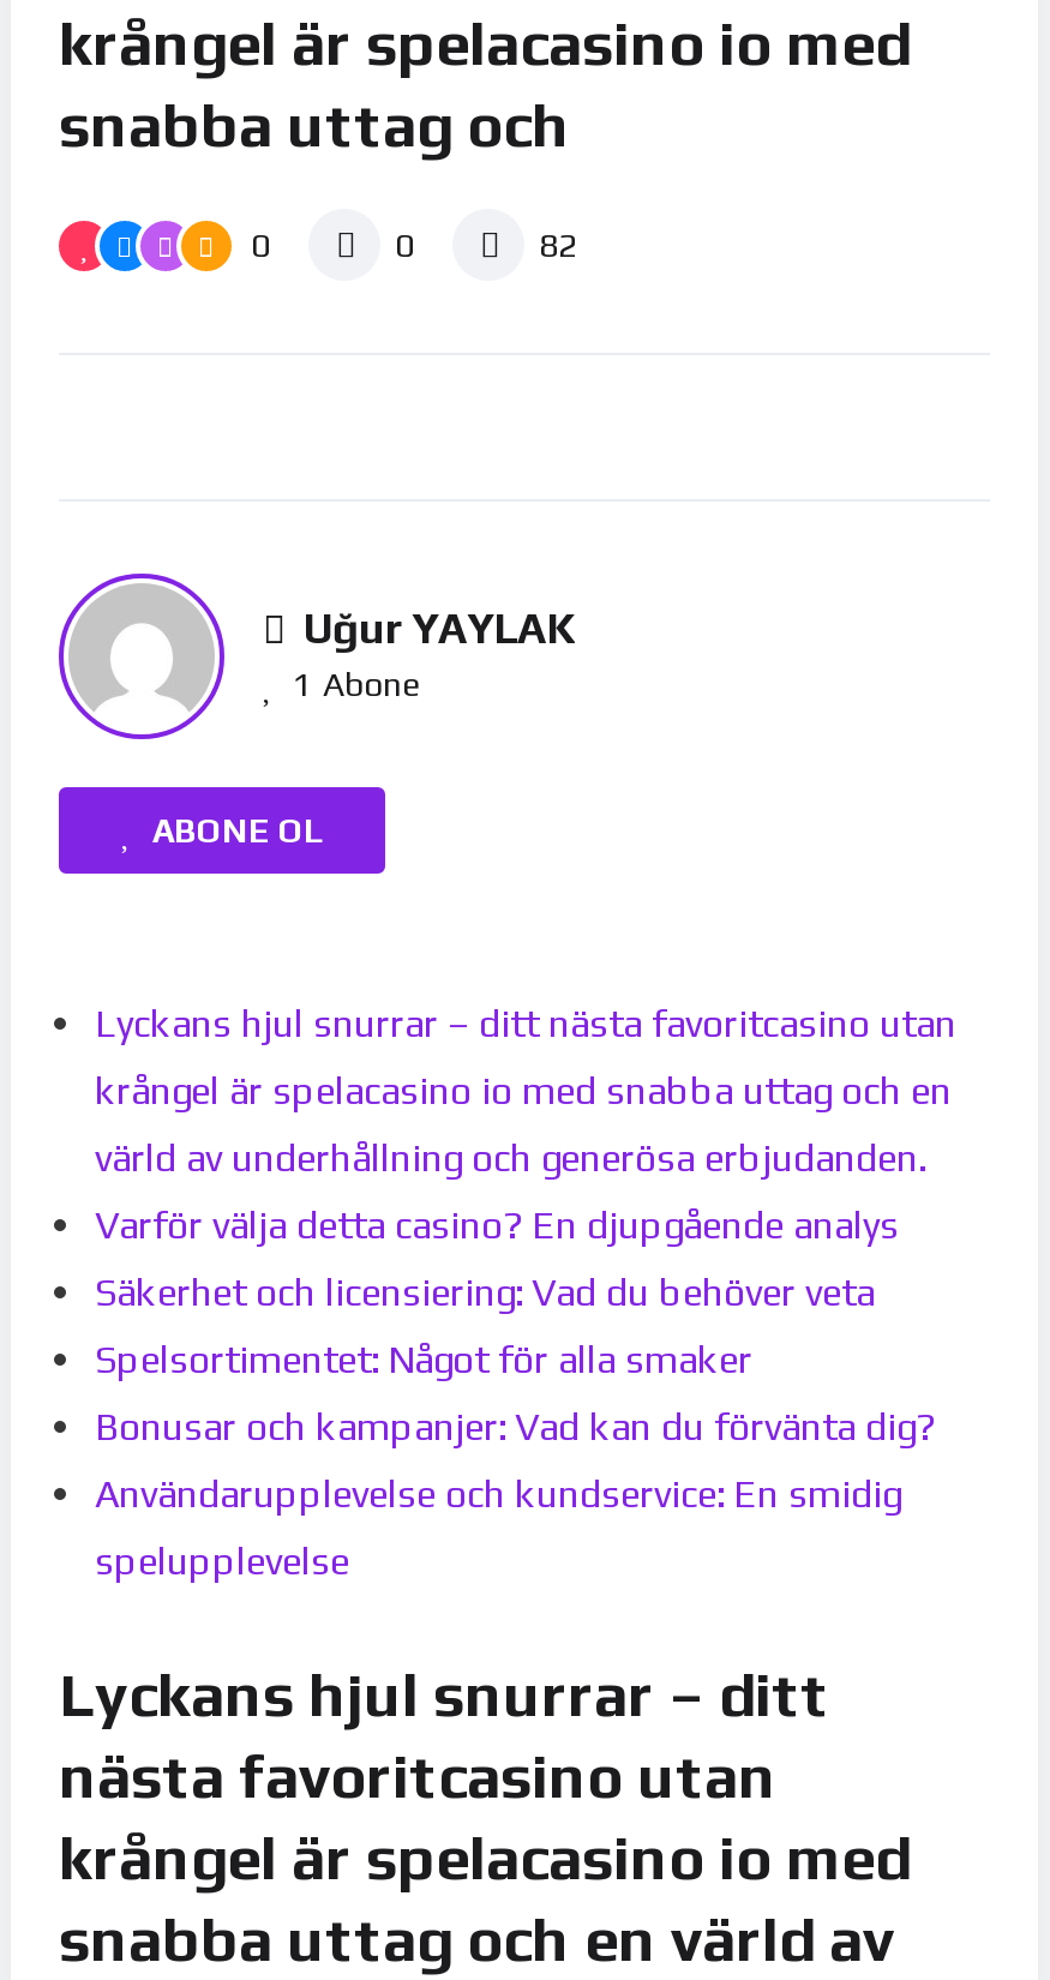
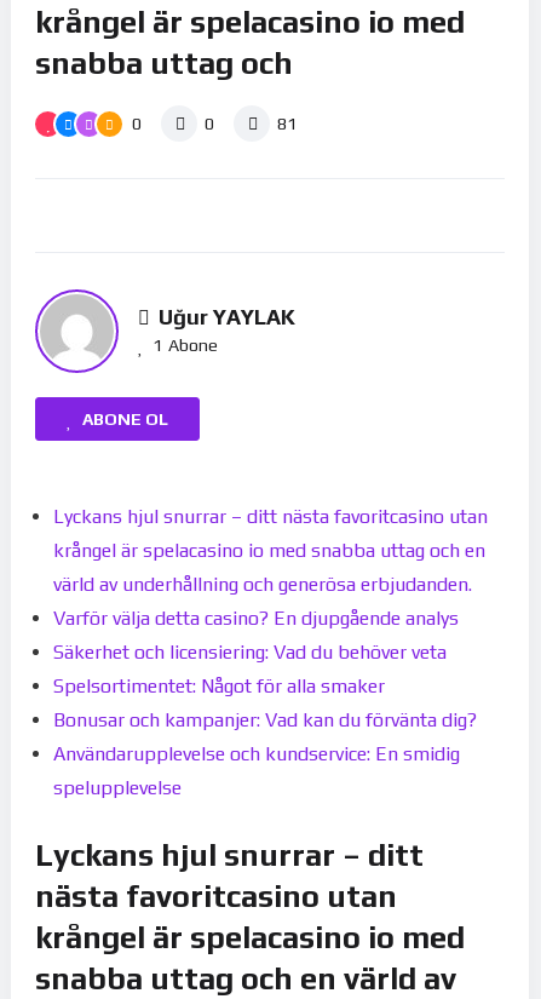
[539,227,577,265] 82 -> [277,114,297,134] 81

